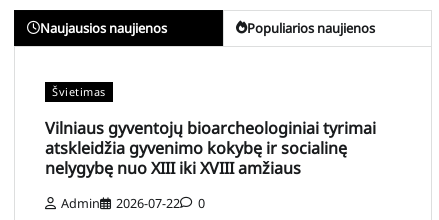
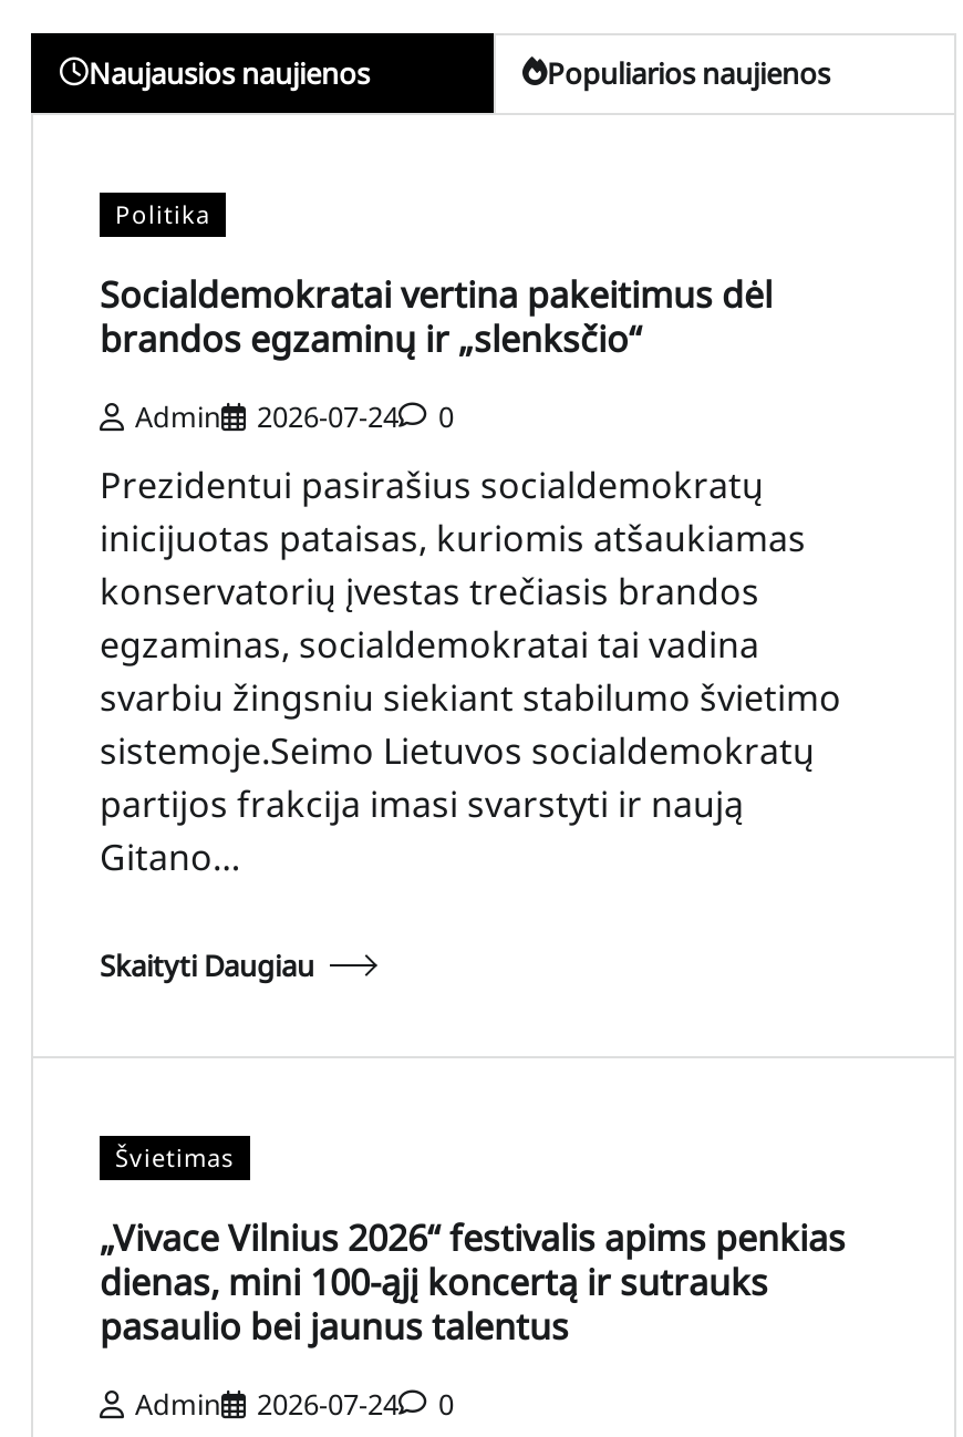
none -> [100,196,841,986] Politika | Socialdemokratai vertina pakeitimus dėl | brandos egzaminų ir „slenksčio“ | Admin | 2026-07-24 | 0 | Prezidentui pasirašius socialdemokratų | inicijuotas pataisas, kuriomis atšaukiamas | konservatorių įvestas trečiasis brandos | egzaminas, socialdemokratai tai vadina | svarbiu žingsniu siekiant stabilumo švietimo | sistemoje.Seimo Lietuvos socialdemokratų | partijos frakcija imasi svarstyti ir naują | Gitano… | Skaityti Daugiau
[45,117,376,179] Vilniaus gyventojų bioarcheologiniai tyrimai | atskleidžia gyvenimo kokybę ir socialinę | nelygybę nuo XIII iki XVIII amžiaus -> [100,1213,846,1350] „Vivace Vilnius 2026“ festivalis apims penkias | dienas, mini 100-ąjį koncertą ir sutrauks | pasaulio bei jaunus talentus
[61,194,205,212] Admin 2026-07-22 0 -> [135,1384,454,1424] Admin 2026-07-24 0

